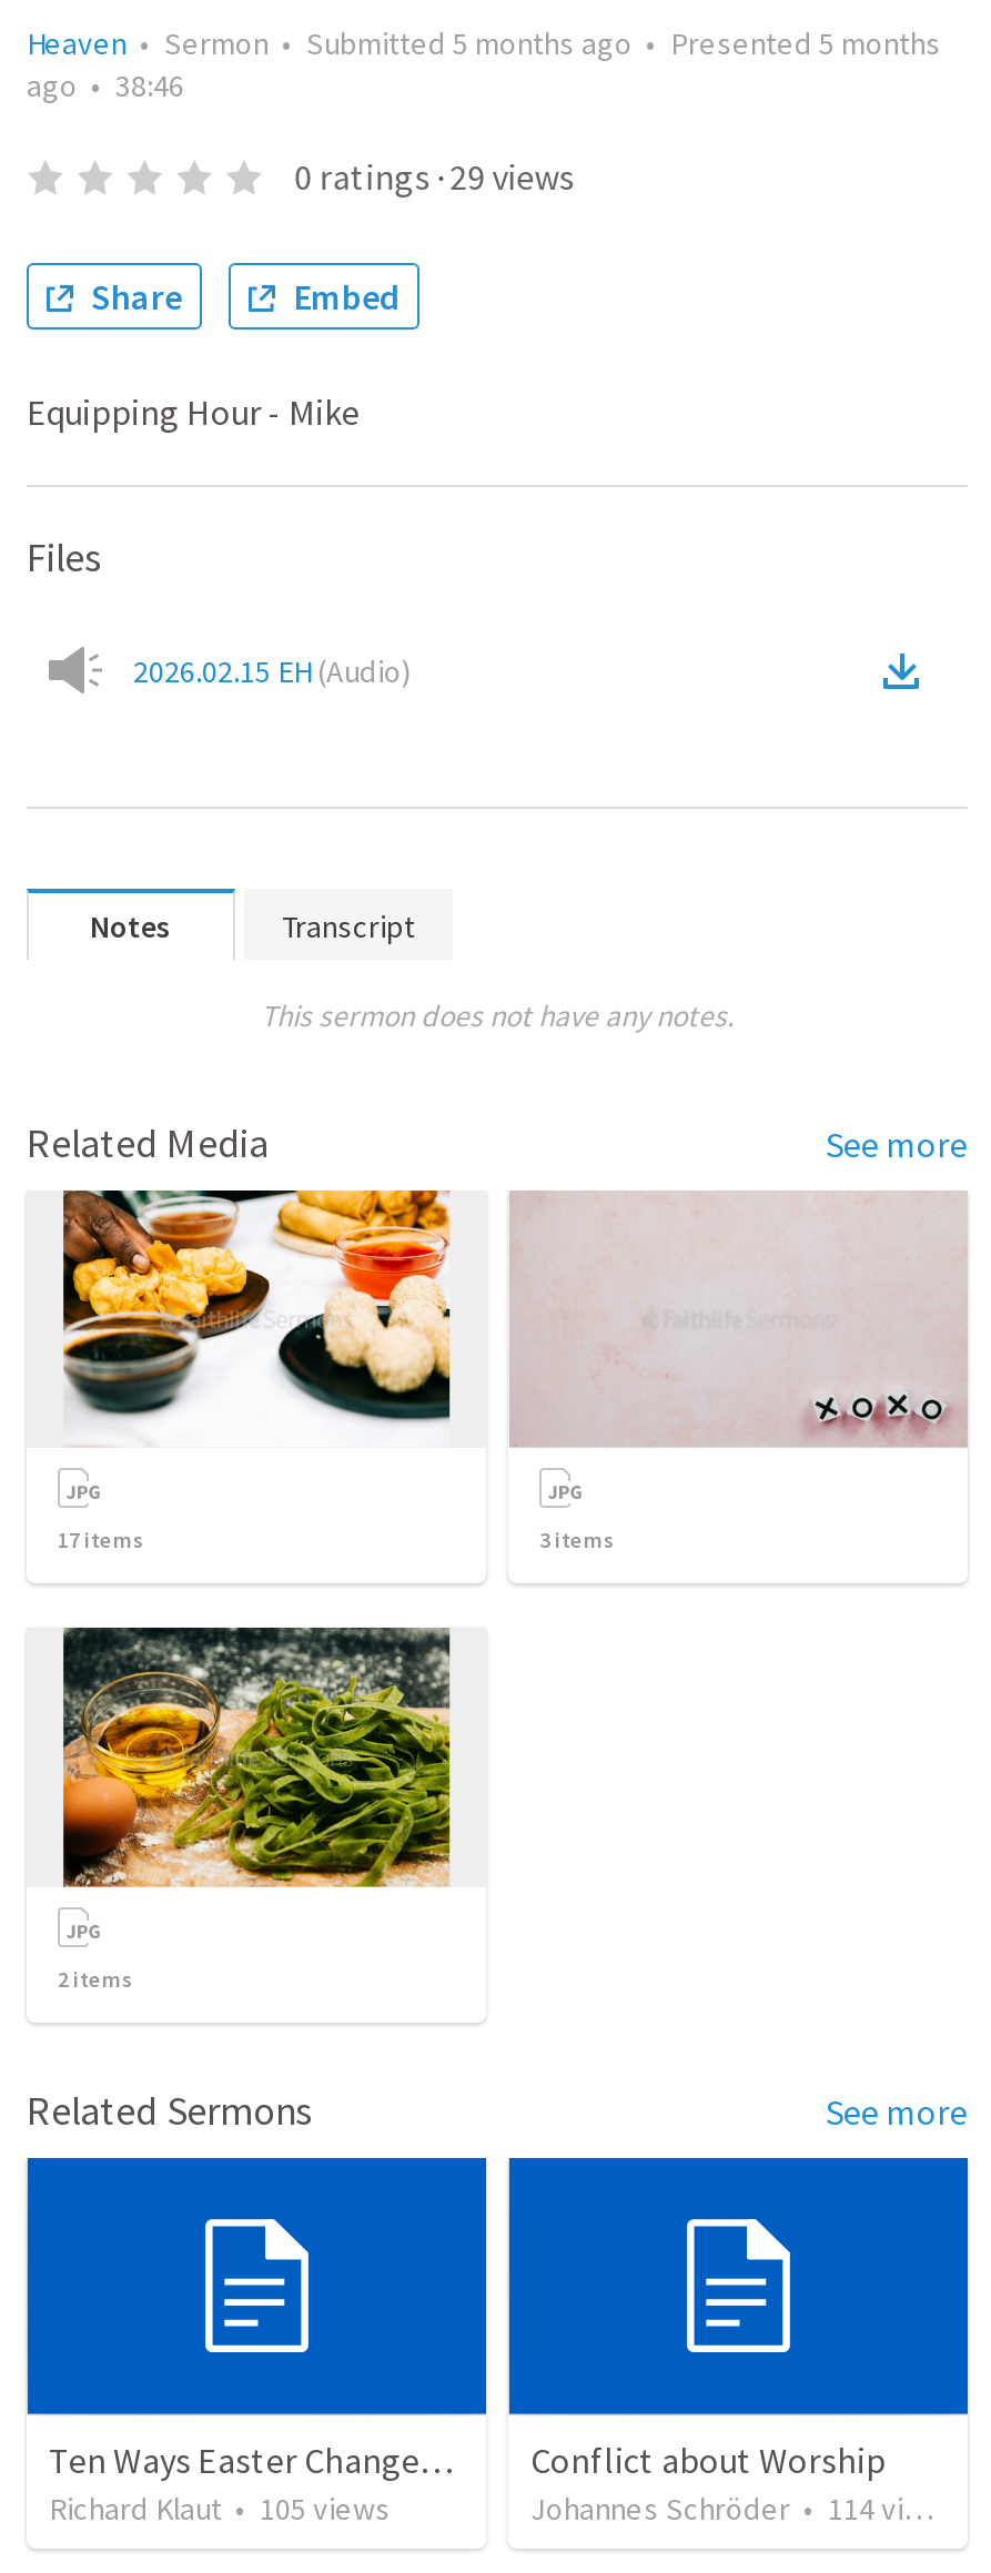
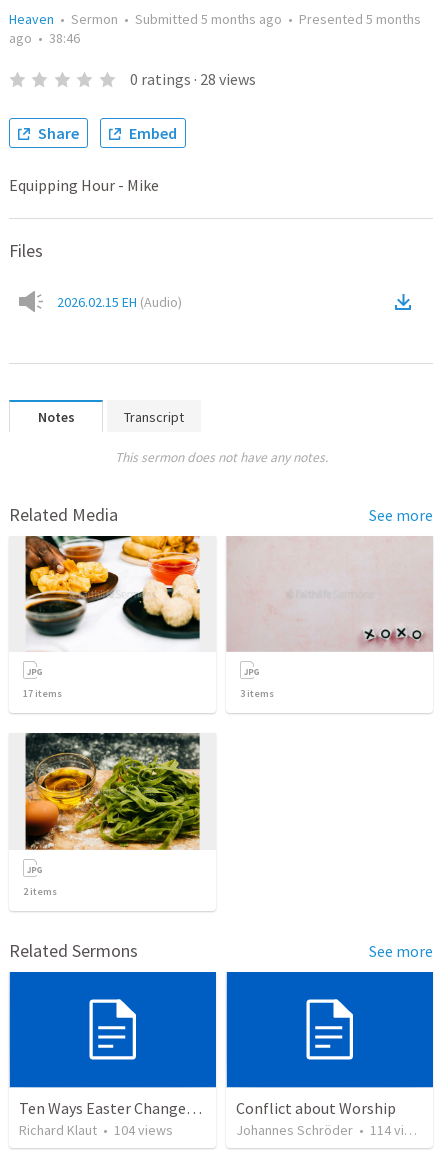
[295,154,574,198] 0 ratings · 29 views -> [130,69,256,89] 0 ratings · 28 views
[49,2489,391,2529] Richard Klaut • 105 views -> [19,1121,173,1139] Richard Klaut • 104 views

